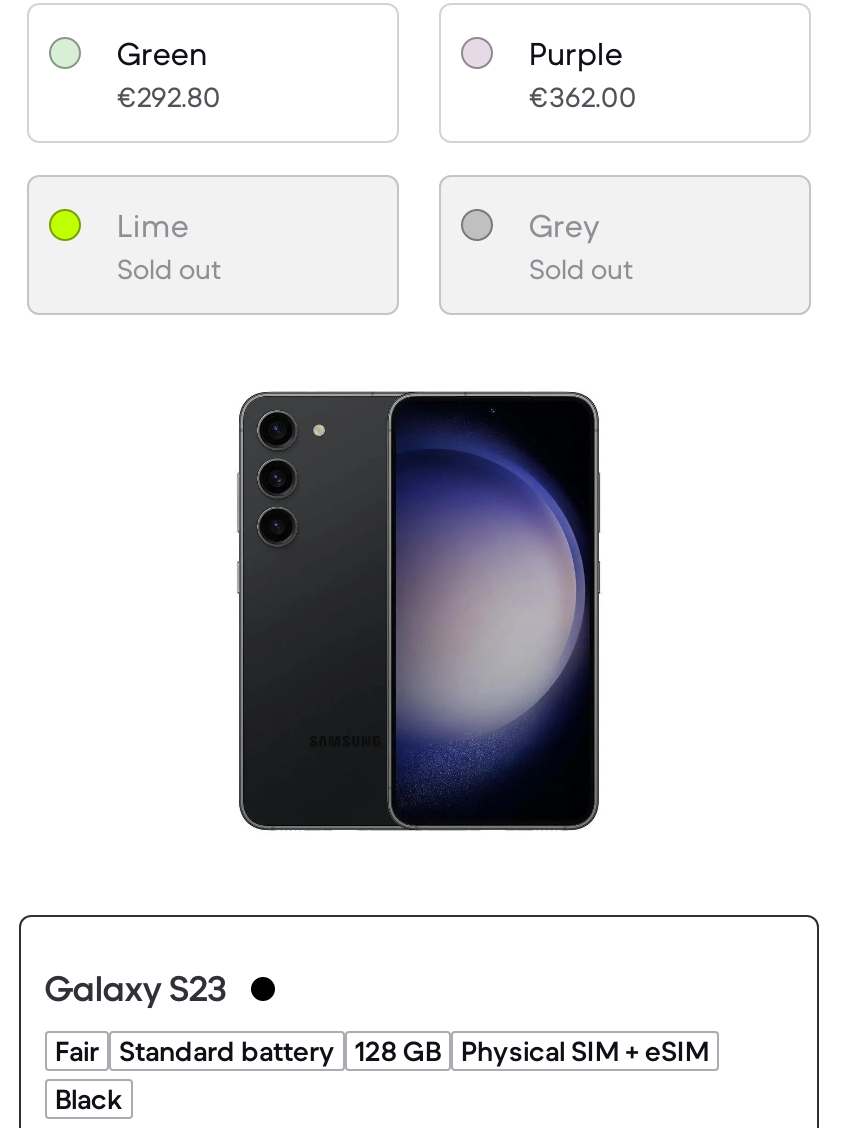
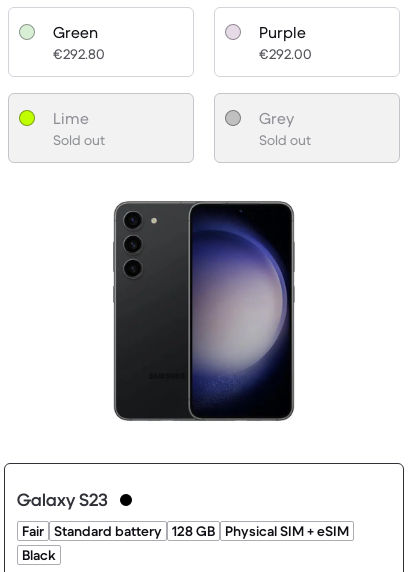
[529,79,637,115] €362.00 -> [259,45,312,63] €292.00

